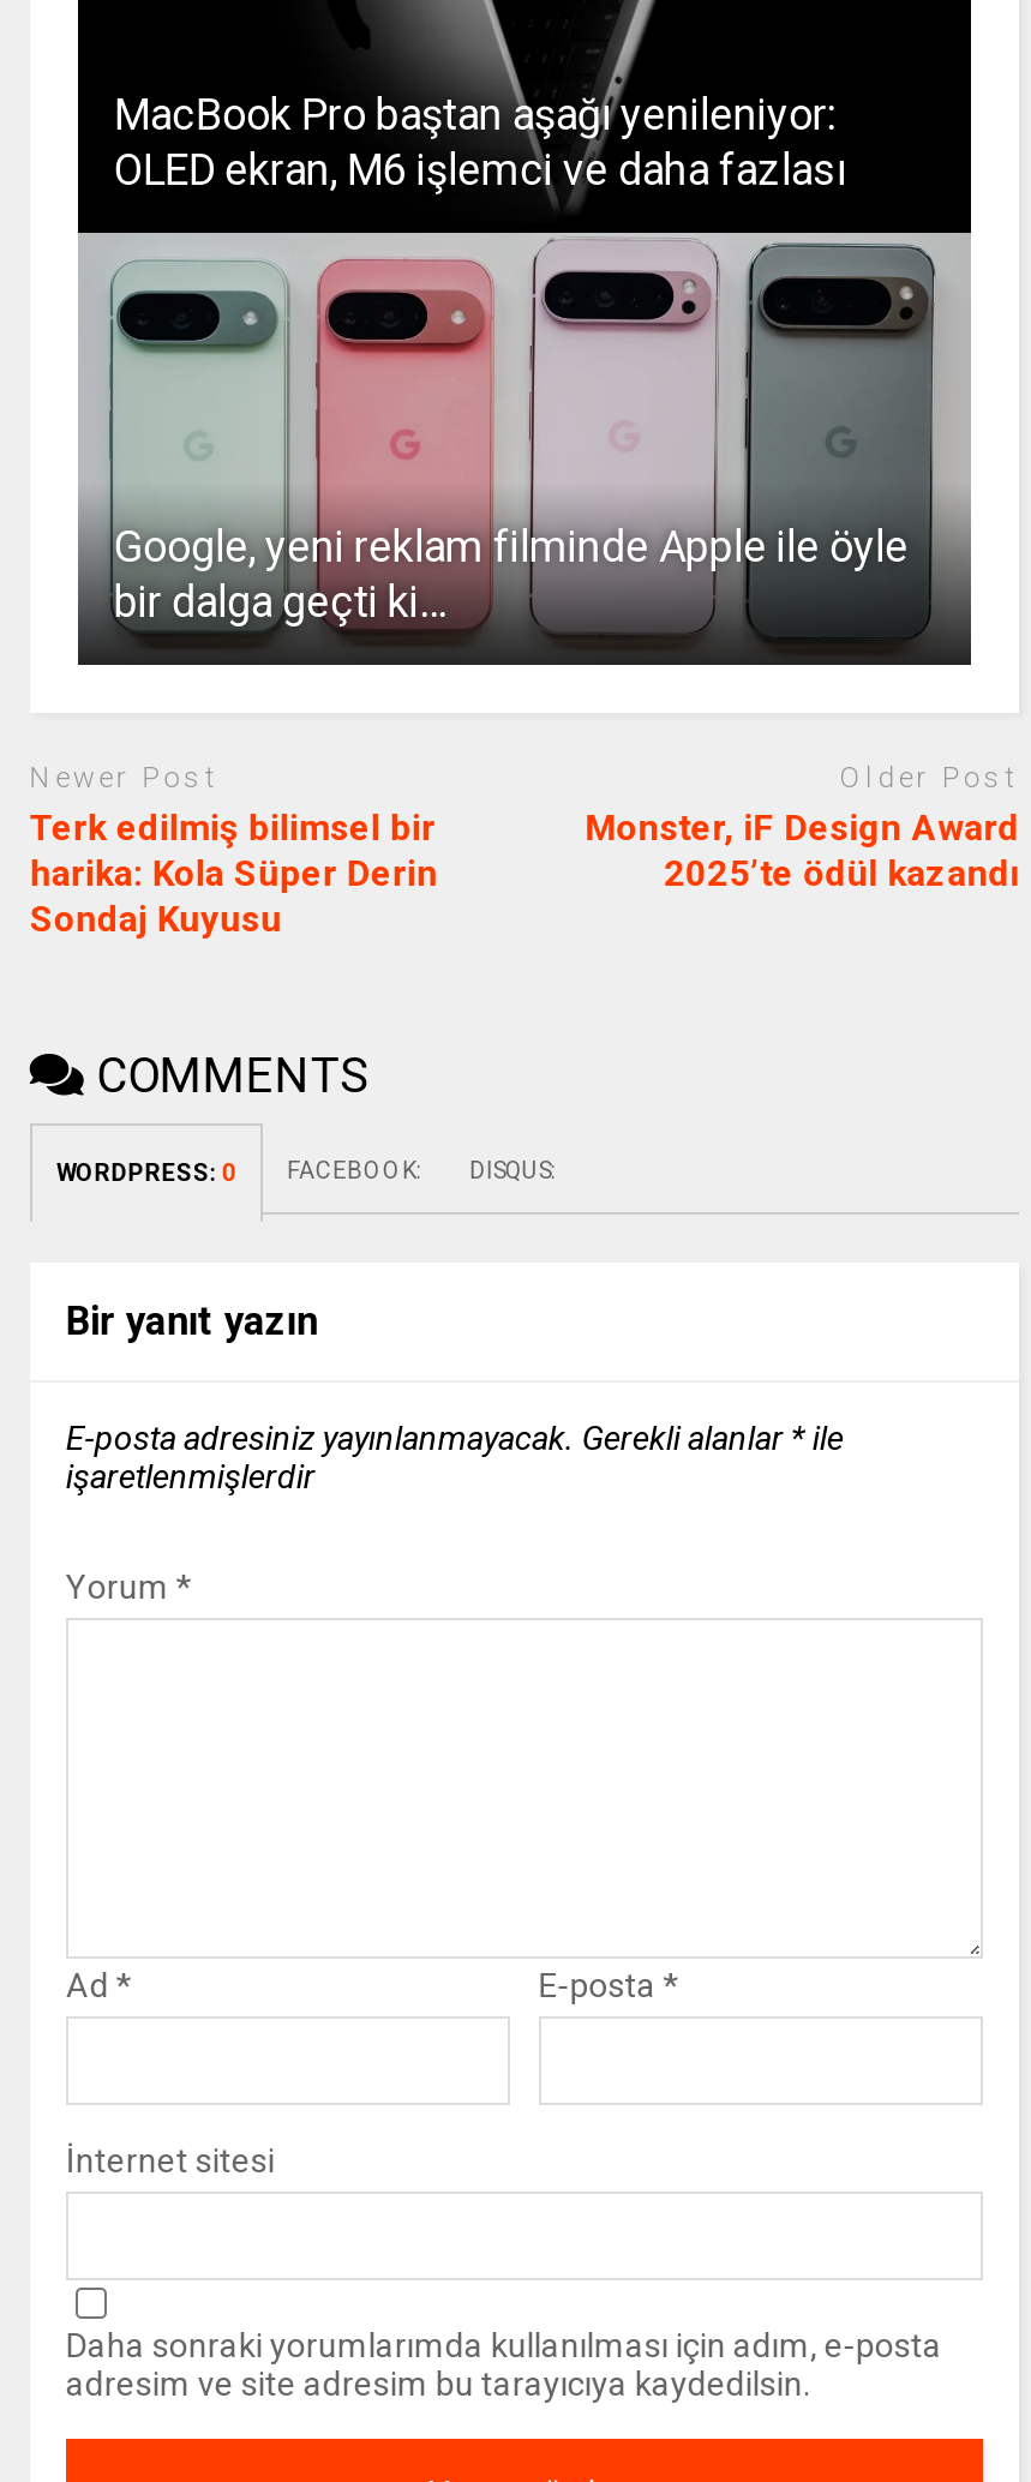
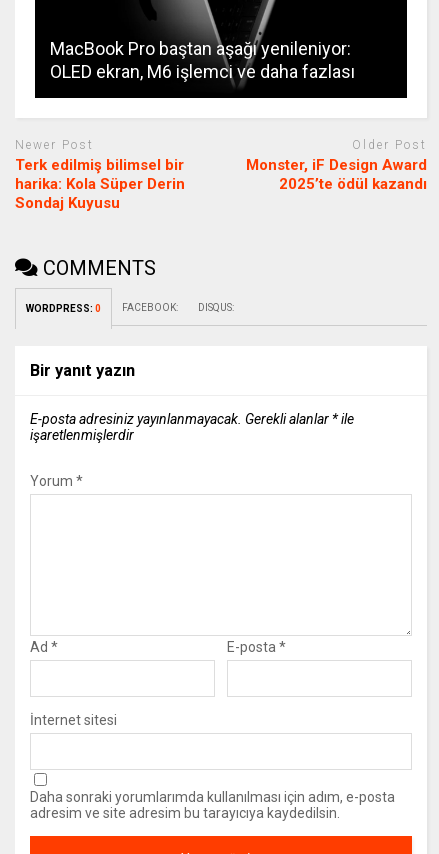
[76,233,971,663] [image] | Google, yeni reklam filminde Apple ile öyle | bir dalga geçti ki… -> none

